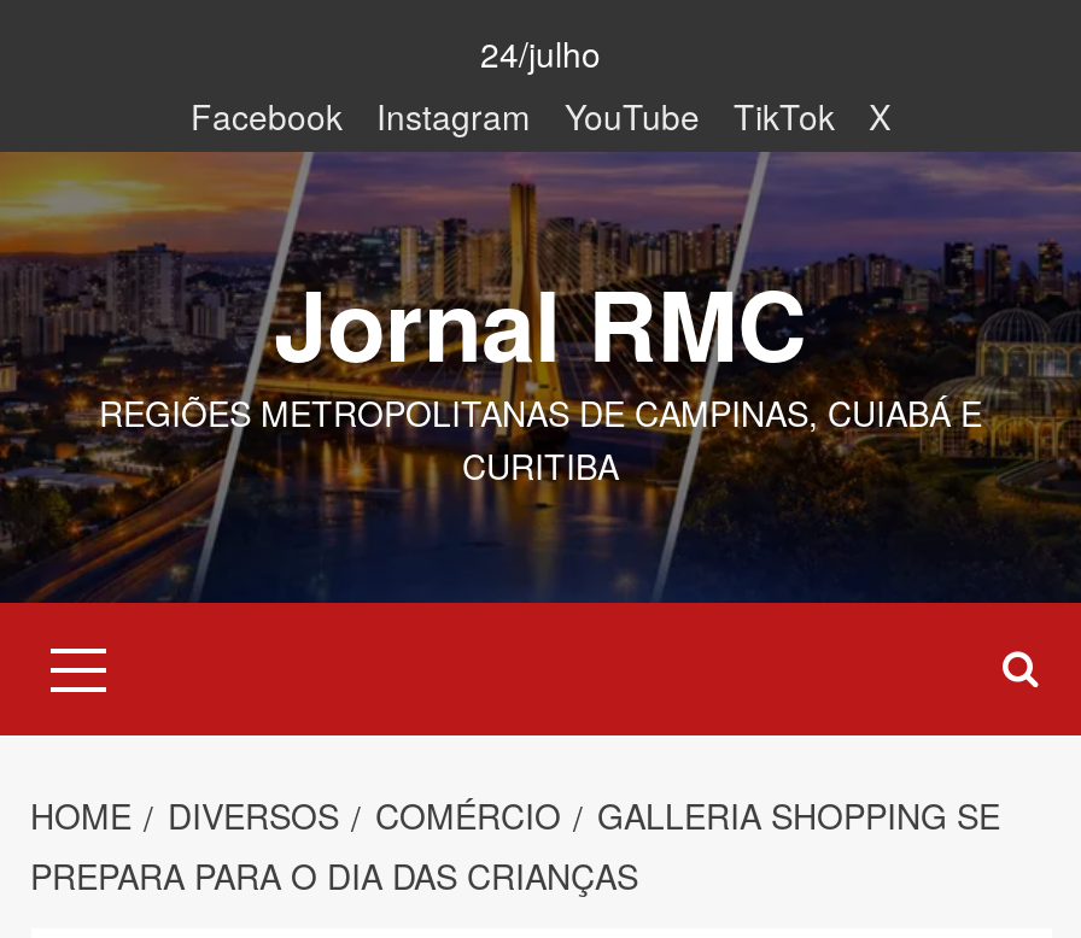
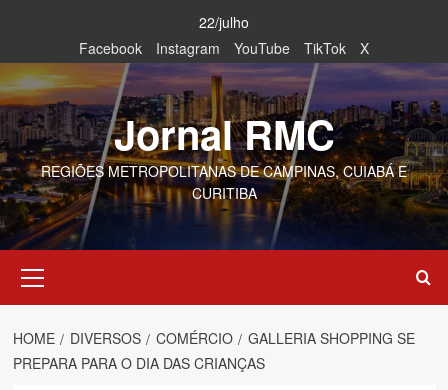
[480,29,601,77] 24/julho -> [199,12,249,32] 22/julho

